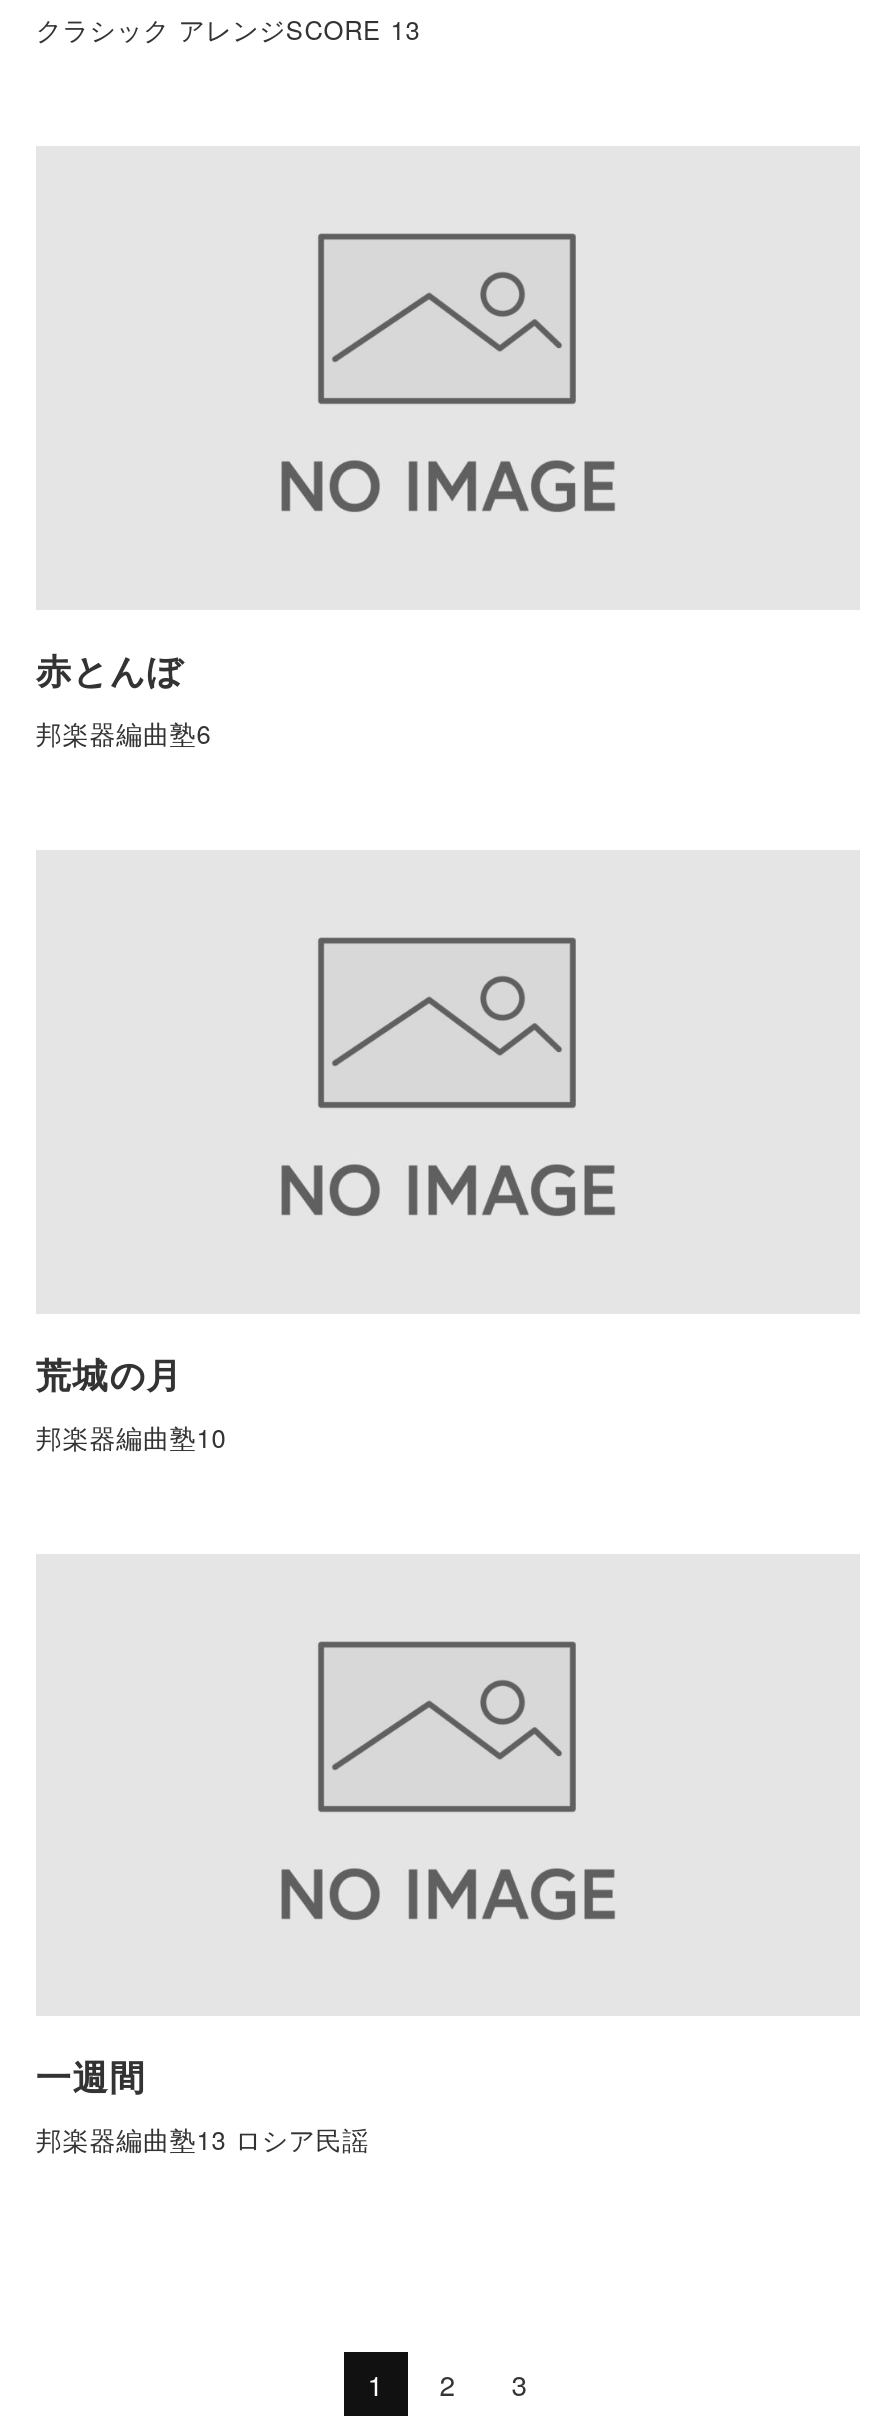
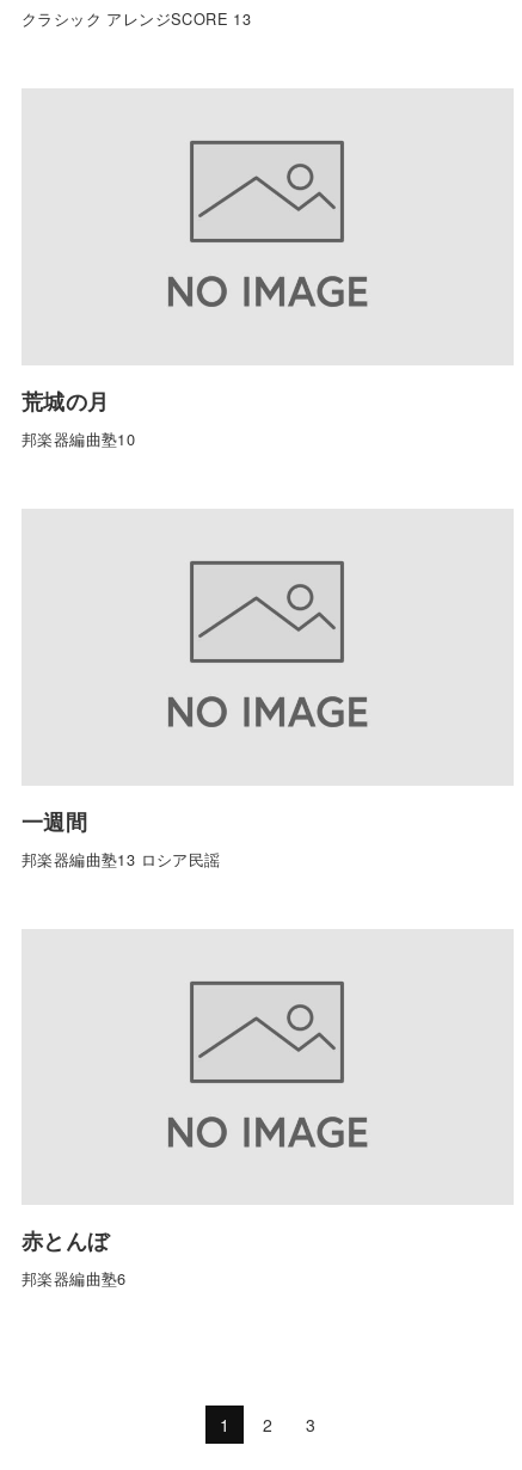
moved [36,644,211,752] -> [21,1226,126,1290]: 赤とんぼ | 邦楽器編曲塾6
moved [36,1347,369,2159] -> [21,385,220,870]: 荒城の月 | 邦楽器編曲塾10 | 一週間 | 邦楽器編曲塾13 ロシア民謡

